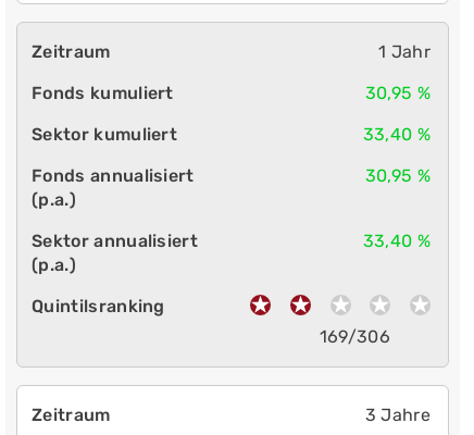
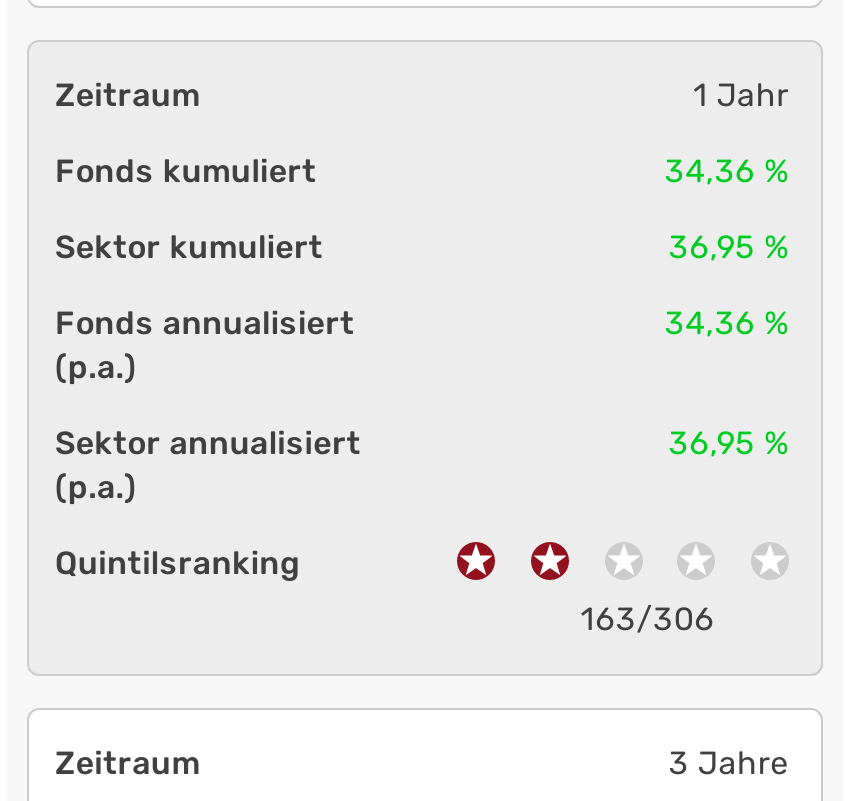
[365,82,431,103] 30,95 % -> [665,151,789,189] 34,36 %
[363,124,431,144] 33,40 % -> [669,227,789,265] 36,95 %
[365,165,431,186] 30,95 % -> [665,303,789,341] 34,36 %
[363,230,431,251] 33,40 % -> [669,423,789,461] 36,95 %
[319,326,390,347] 169/306 -> [581,599,715,637] 163/306

